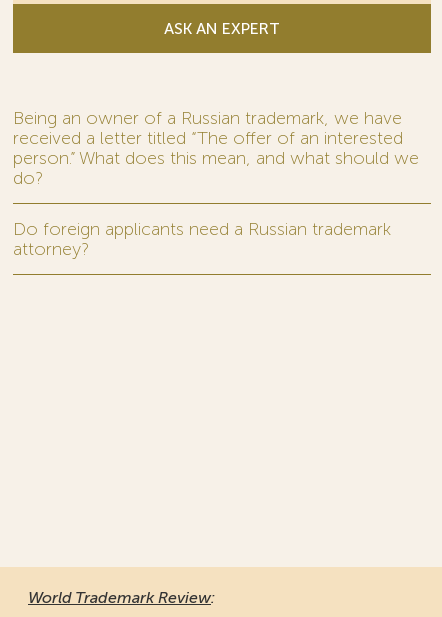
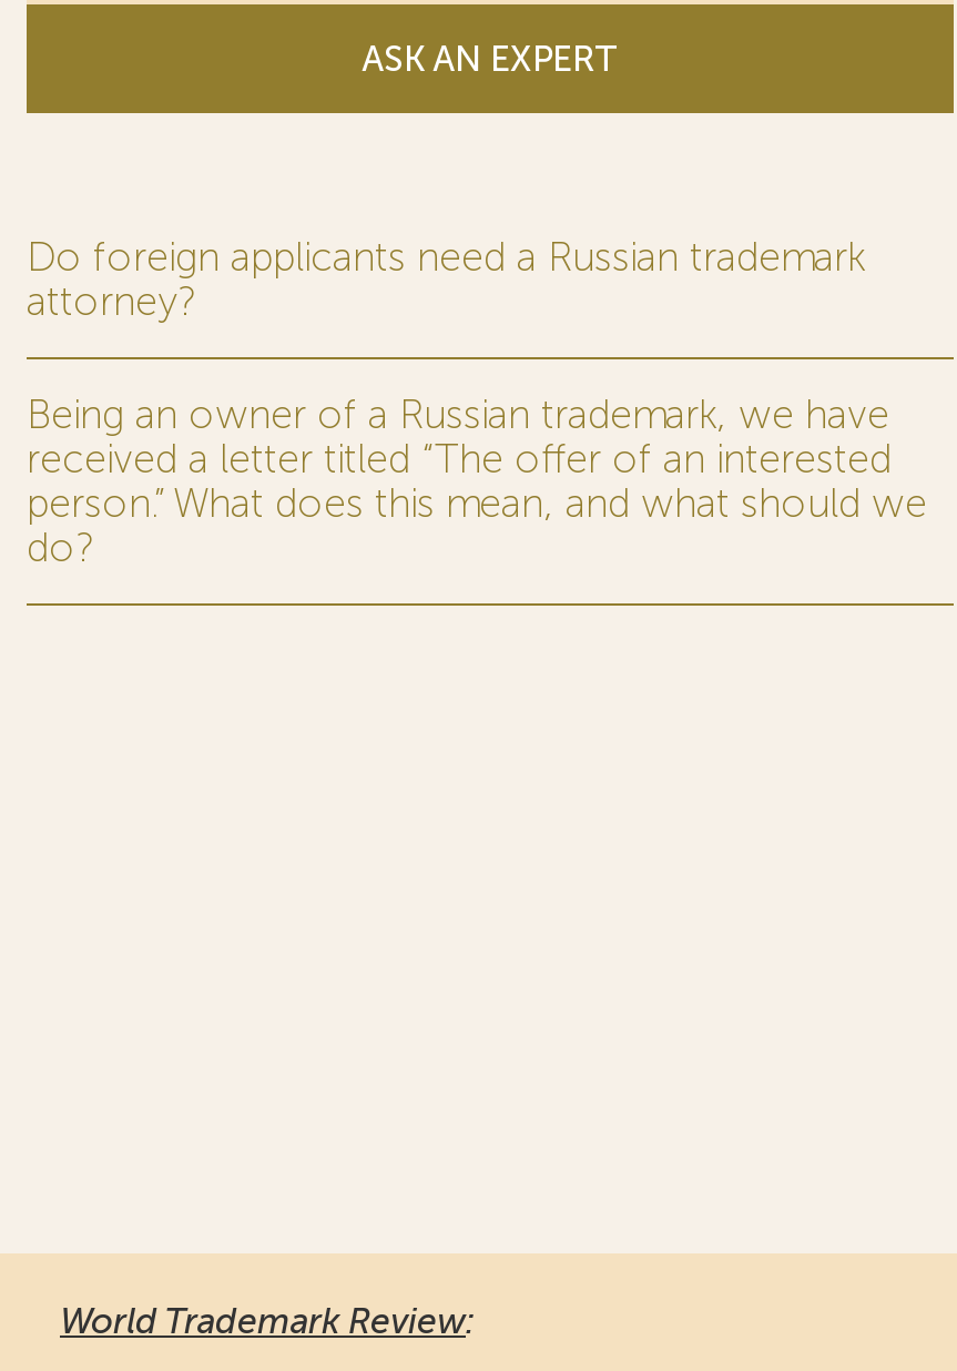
moved [13,107,419,189] -> [27,390,927,572]: Being an owner of a Russian trademark, we have | received a letter titled “The offer of an interested | person.” What does this mean, and what should we | do?
moved [13,218,391,260] -> [27,233,865,326]: Do foreign applicants need a Russian trademark | attorney?

